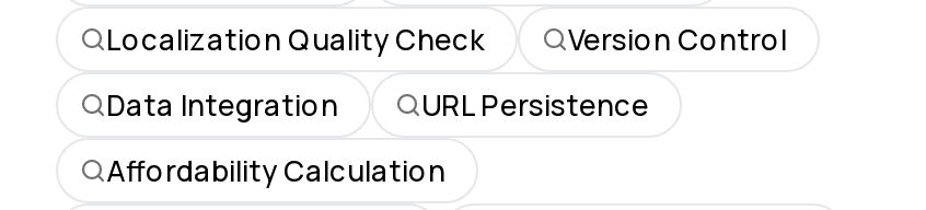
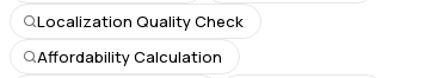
[106,20,787,125] Version Control | Data Integration | URL Persistence -> none

